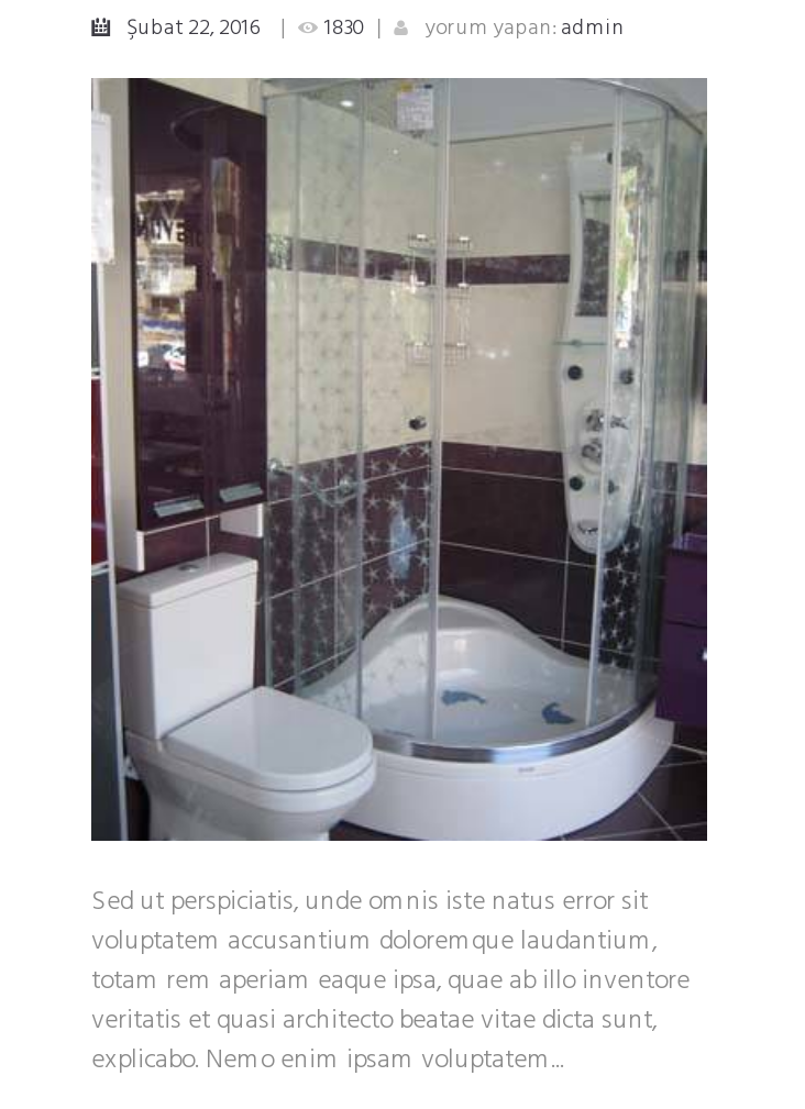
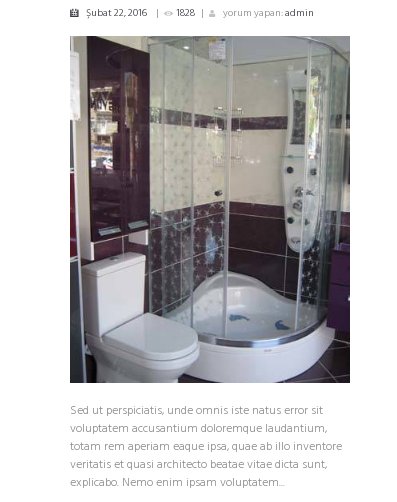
[126,9,625,45] Şubat 22, 2016 1830 yorum yapan: admin -> [86,5,314,21] Şubat 22, 2016 1828 yorum yapan: admin

